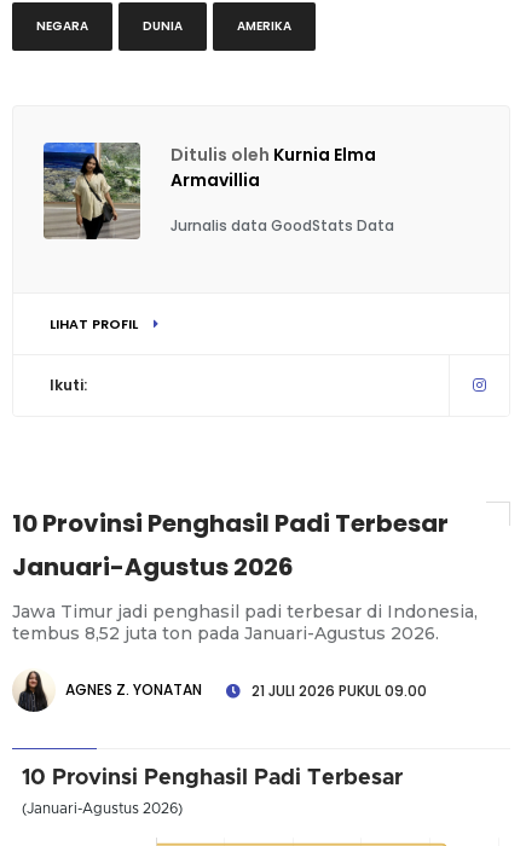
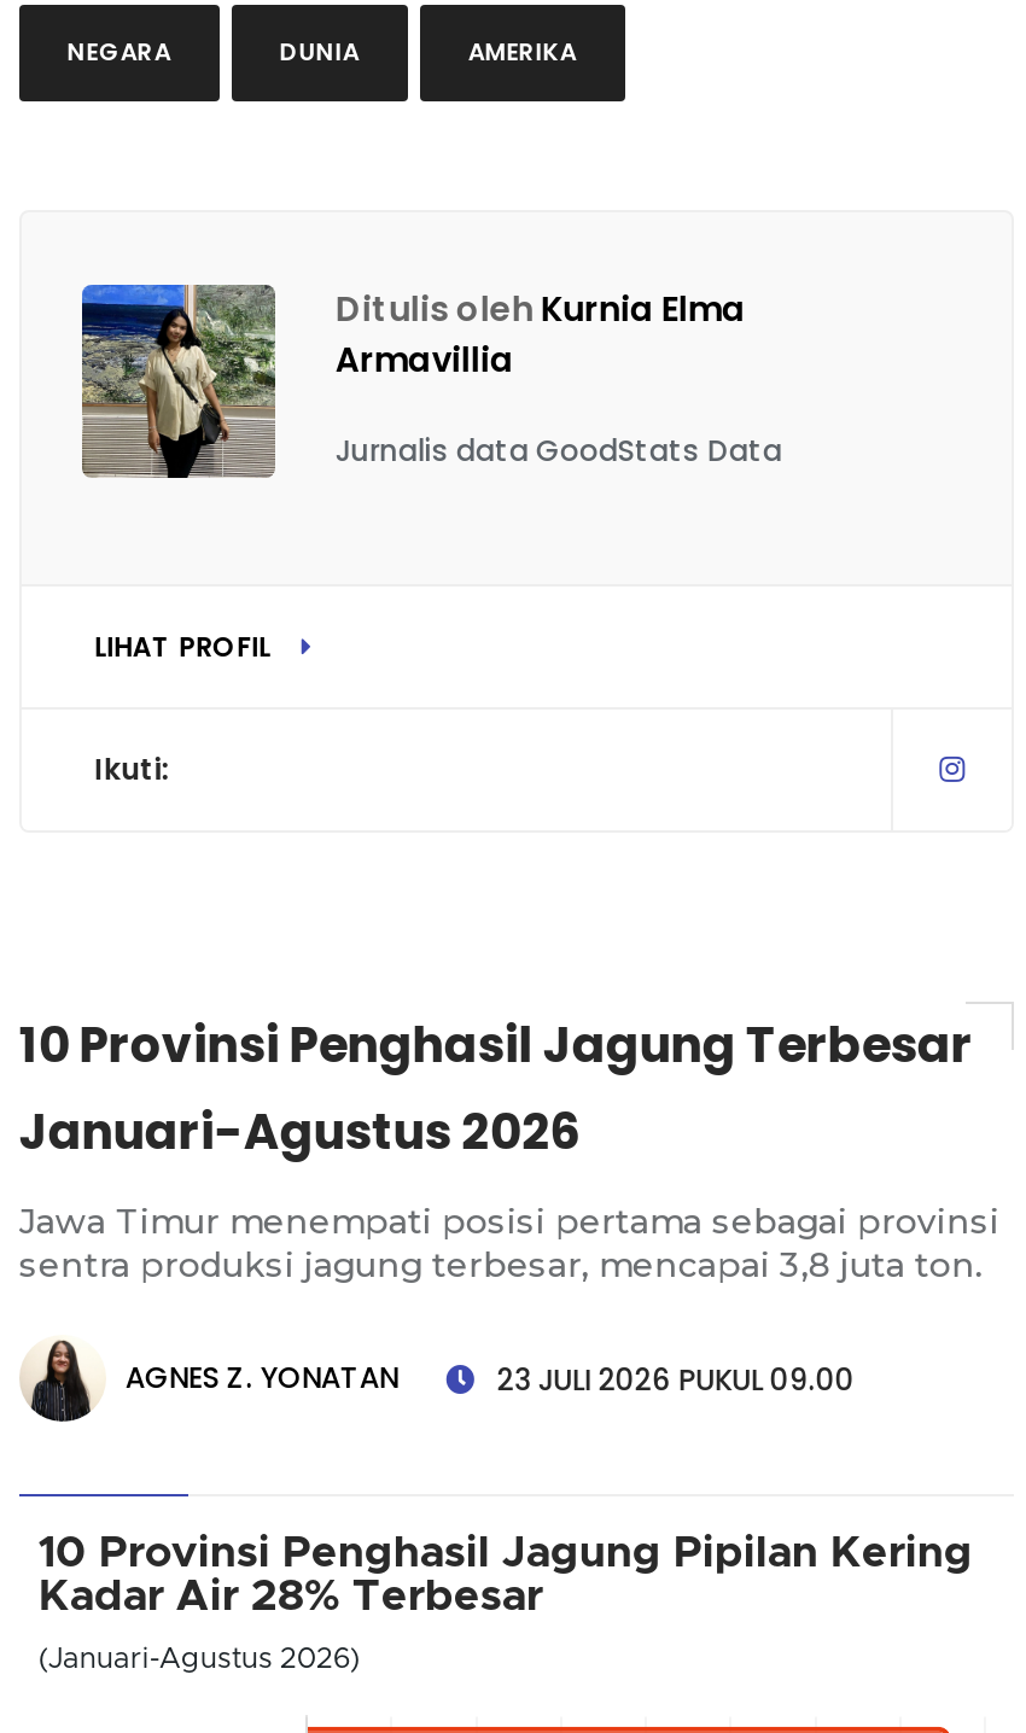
[12,506,448,540] 10 Provinsi Penghasil Padi Terbesar -> [19,1011,973,1079] 10 Provinsi Penghasil Jagung Terbesar
[12,601,478,644] Jawa Timur jadi penghasil padi terbesar di Indonesia, | tembus 8,52 juta ton pada Januari-Agustus 2026. -> [19,1200,999,1286] Jawa Timur menempati posisi pertama sebagai provinsi | sentra produksi jagung terbesar, mencapai 3,8 juta ton.
[248,680,427,701] 21 JULI 2026 PUKUL 09.00 -> [490,1359,854,1400] 23 JULI 2026 PUKUL 09.00
[22,767,403,789] 10 Provinsi Penghasil Padi Terbesar -> [38,1533,973,1620] 10 Provinsi Penghasil Jagung Pipilan Kering | Kadar Air 28% Terbesar

